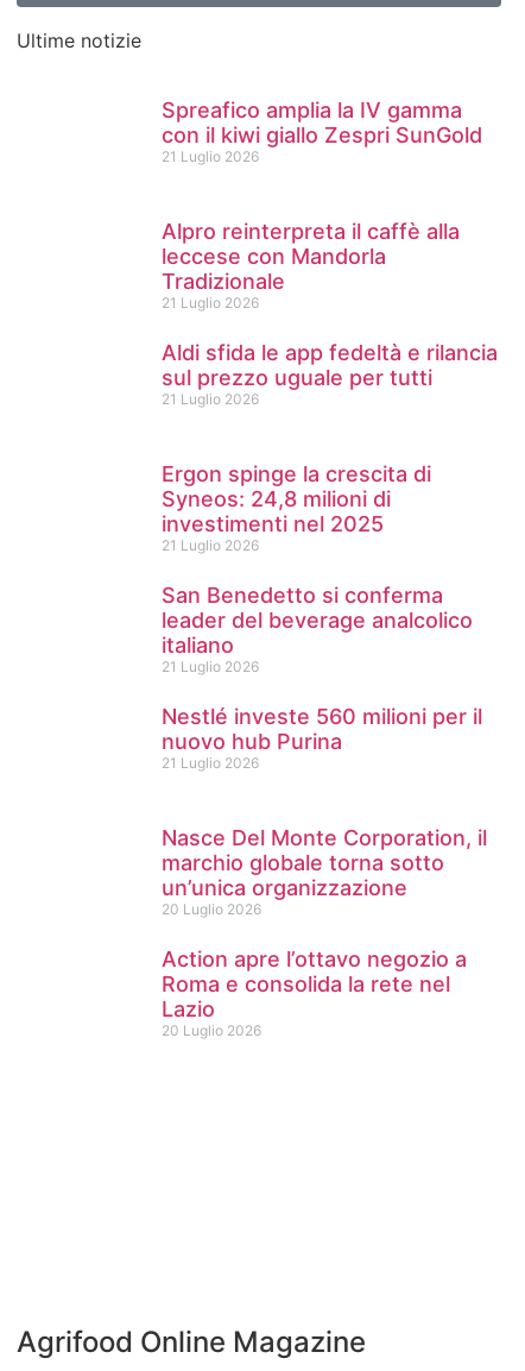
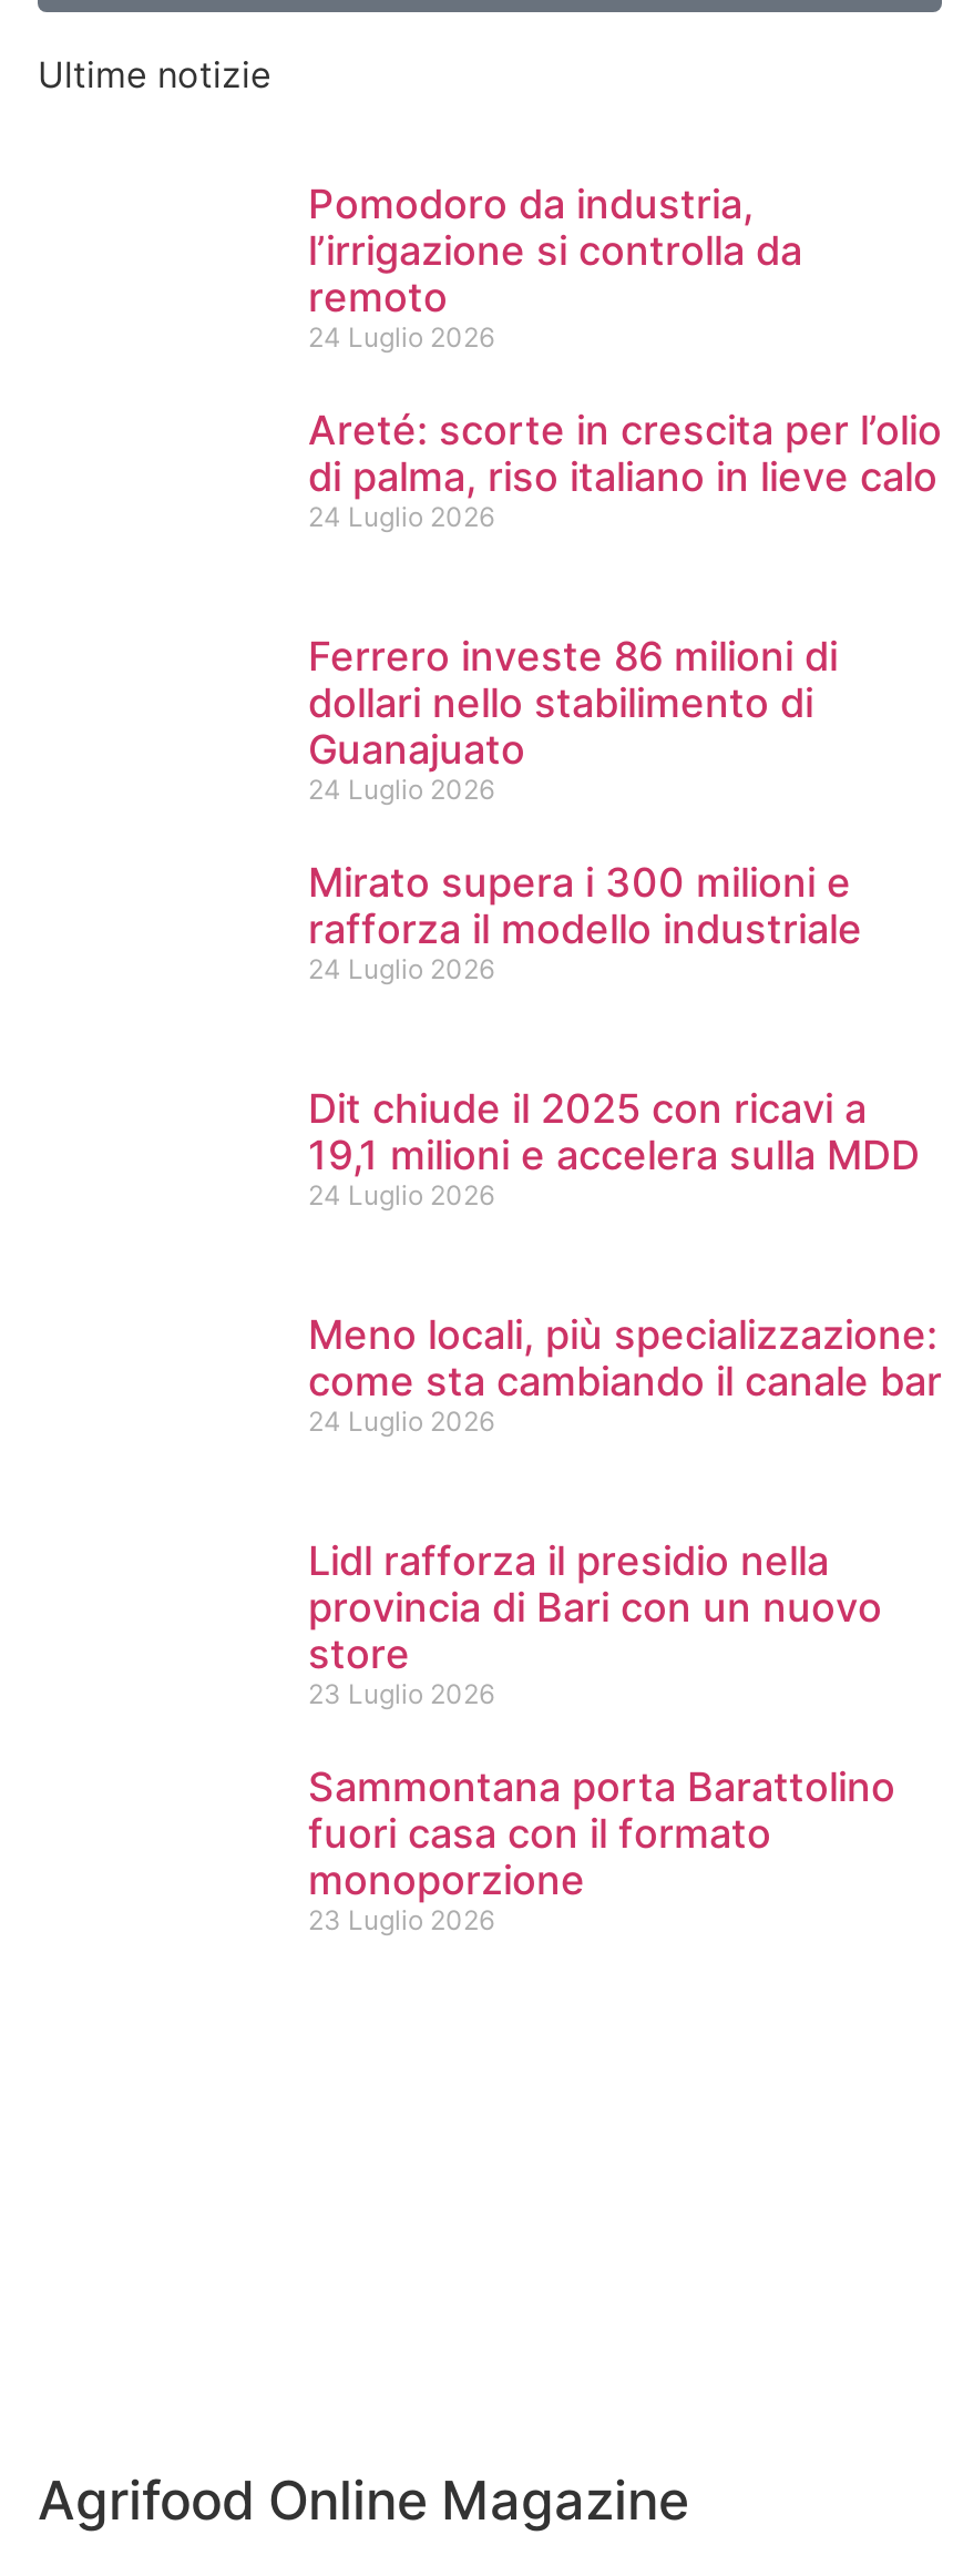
[162,97,482,165] Spreafico amplia la IV gamma | con il kiwi giallo Zespri SunGold | 21 Luglio 2026 -> [308,182,802,354] Pomodoro da industria, | l’irrigazione si controlla da | remoto | 24 Luglio 2026
[162,219,460,311] Alpro reinterpreta il caffè alla | leccese con Mandorla | Tradizionale | 21 Luglio 2026 -> [308,408,942,534] Areté: scorte in crescita per l’olio | di palma, riso italiano in lieve calo | 24 Luglio 2026
[162,340,498,408] Aldi sfida le app fedeltà e rilancia | sul prezzo uguale per tutti | 21 Luglio 2026 -> [308,634,838,807] Ferrero investe 86 milioni di | dollari nello stabilimento di | Guanajuato | 24 Luglio 2026
[162,461,431,554] Ergon spinge la crescita di | Syneos: 24,8 milioni di | investimenti nel 2025 | 21 Luglio 2026 -> [308,860,862,986] Mirato supera i 300 milioni e | rafforza il modello industriale | 24 Luglio 2026
[162,583,473,675] San Benedetto si conferma | leader del beverage analcolico | italiano | 21 Luglio 2026 -> [308,1086,920,1212] Dit chiude il 2025 con ricavi a | 19,1 milioni e accelera sulla MDD | 24 Luglio 2026
[162,704,482,772] Nestlé investe 560 milioni per il | nuovo hub Purina | 21 Luglio 2026 -> [308,1312,942,1439] Meno locali, più specializzazione: | come sta cambiando il canale bar | 24 Luglio 2026
[162,825,487,918] Nasce Del Monte Corporation, il | marchio globale torna sotto | un’unica organizzazione | 20 Luglio 2026 -> [308,1538,882,1711] Lidl rafforza il presidio nella | provincia di Bari con un nuovo | store | 23 Luglio 2026
[162,946,467,1039] Action apre l’ottavo negozio a | Roma e consolida la rete nel | Lazio | 20 Luglio 2026 -> [308,1764,895,1937] Sammontana porta Barattolino | fuori casa con il formato | monoporzione | 23 Luglio 2026

